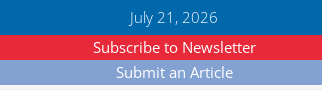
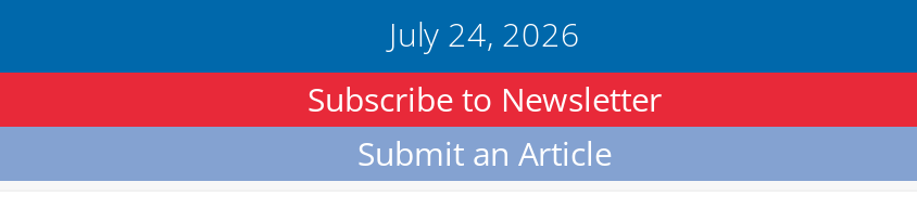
[130,7,218,27] July 21, 2026 -> [389,12,580,55] July 24, 2026

